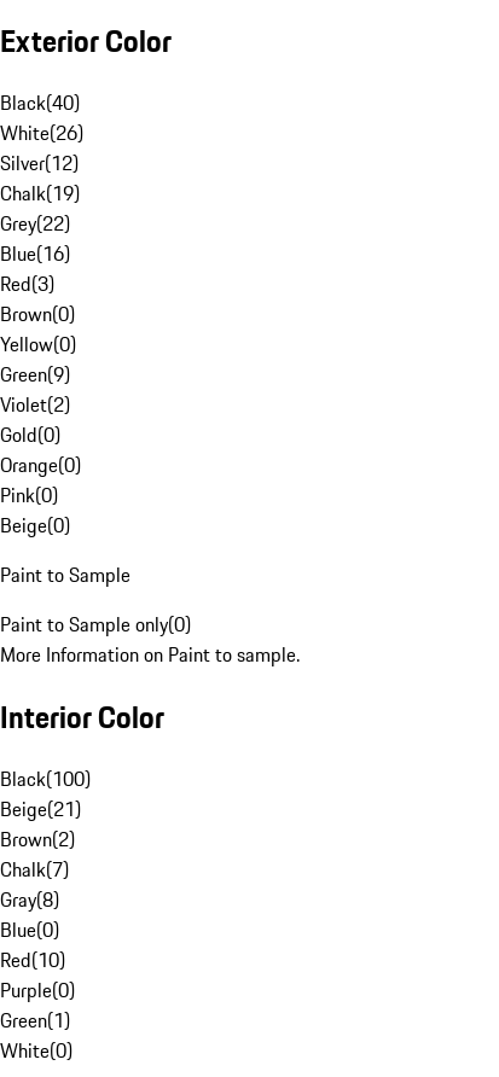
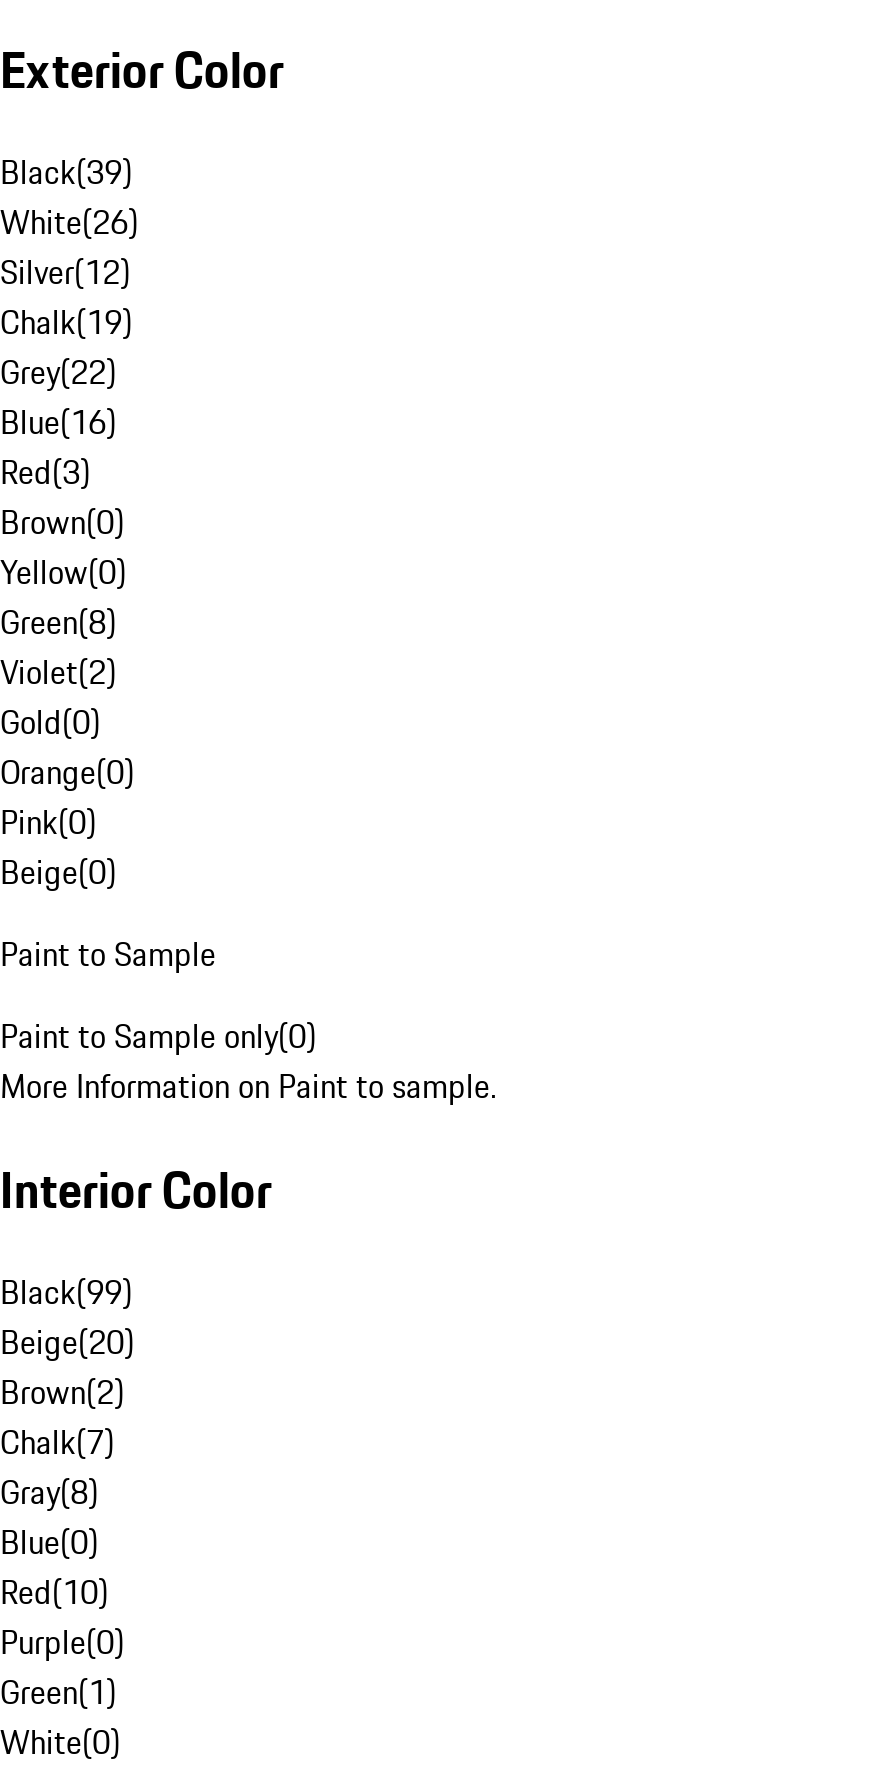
[0,88,80,117] Black(40) -> [0,148,132,196] Black(39)
[0,360,70,389] Green(9) -> [0,598,116,646] Green(8)
[0,764,91,793] Black(100) -> [0,1268,132,1316] Black(99)
[0,794,81,823] Beige(21) -> [0,1318,134,1366] Beige(20)

